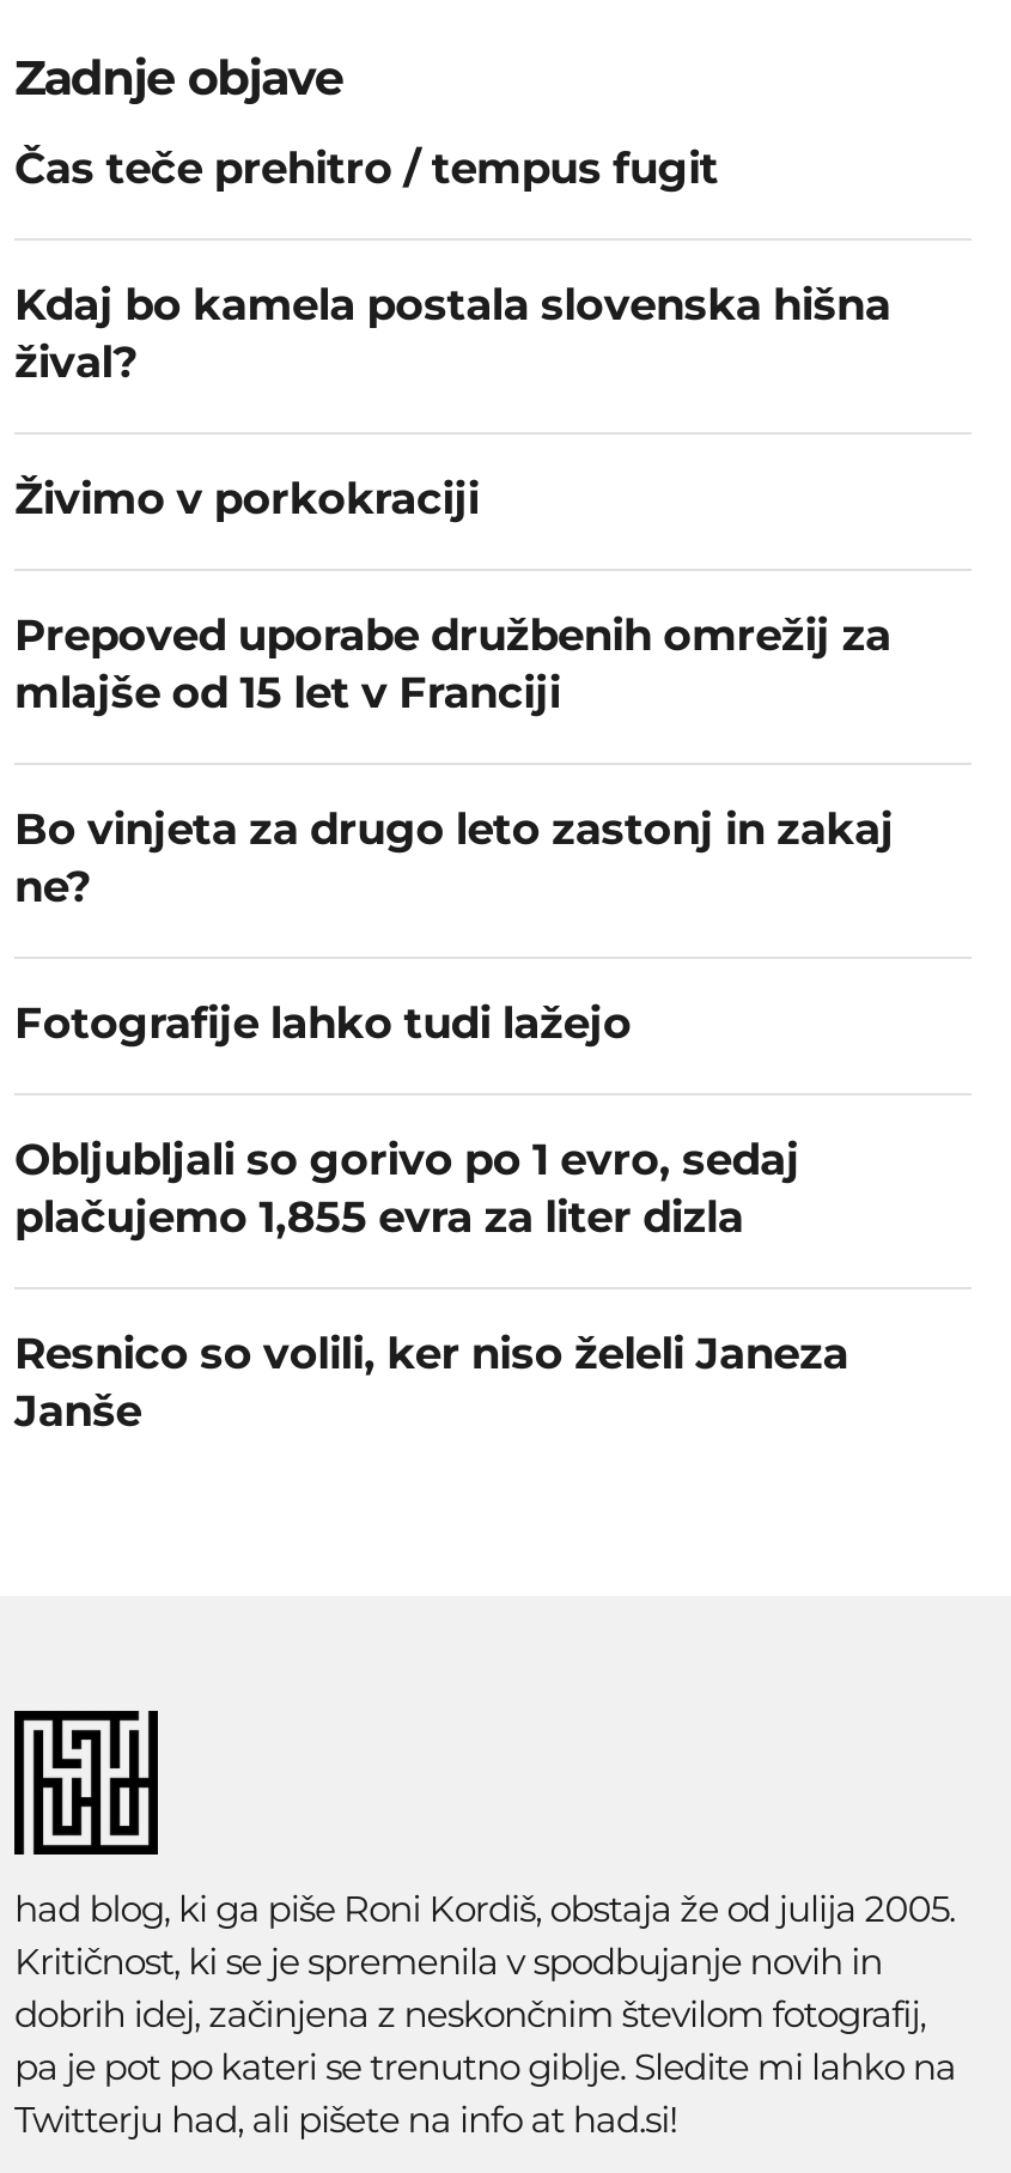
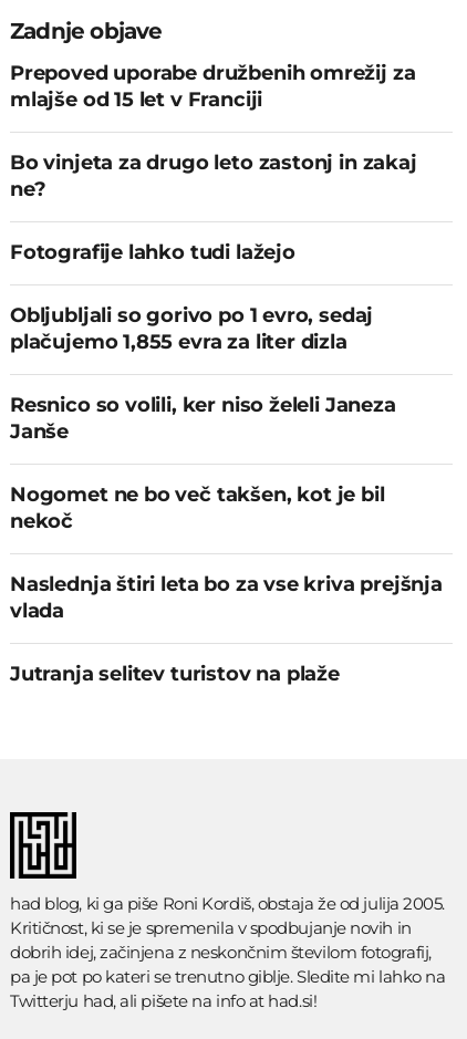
[14,142,891,526] Čas teče prehitro / tempus fugit | Kdaj bo kamela postala slovenska hišna | žival? | Živimo v porkokraciji -> none
moved [14,609,894,1438] -> [10,61,417,444]: Prepoved uporabe družbenih omrežij za | mlajše od 15 let v Franciji | Bo vinjeta za drugo leto zastonj in zakaj | ... | Resnico so volili, ker niso želeli Janeza | Janše
none -> [10,482,443,686] Nogomet ne bo več takšen, kot je bil | nekoč | Naslednja štiri leta bo za vse kriva prejšnja | vlada | Jutranja selitev turistov na plaže

